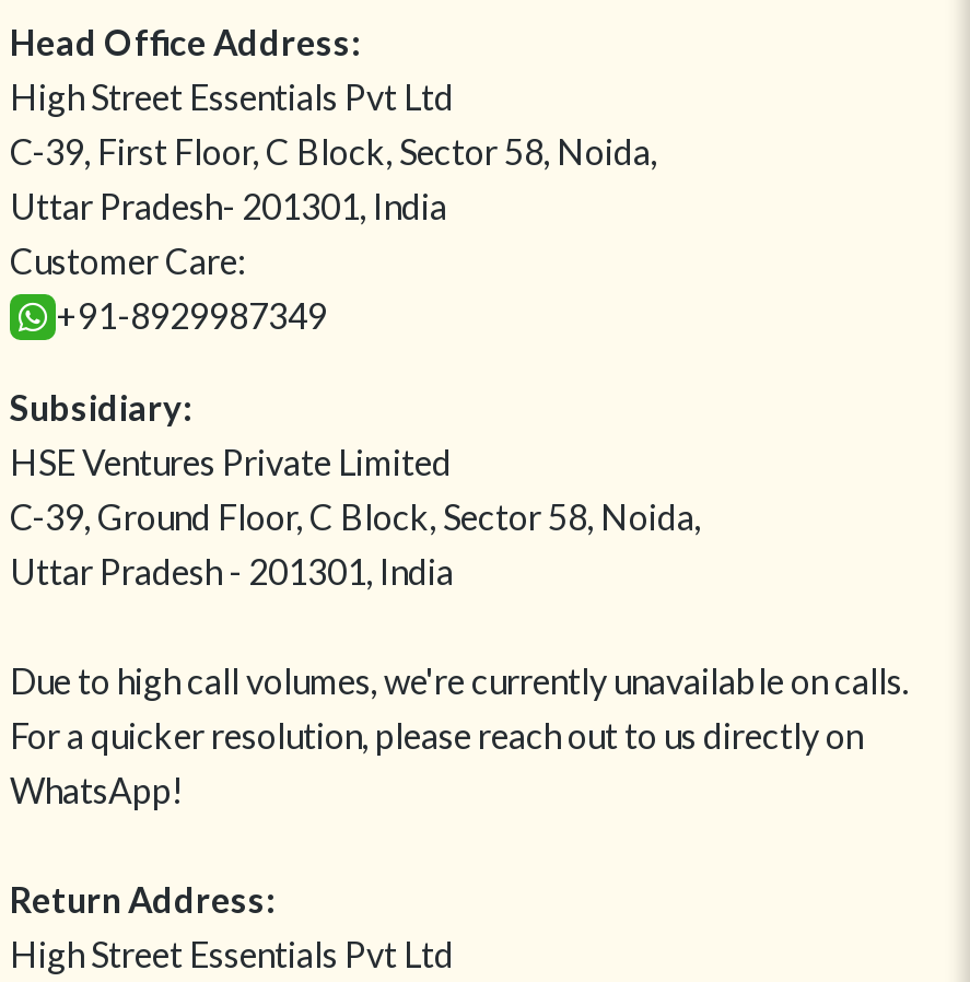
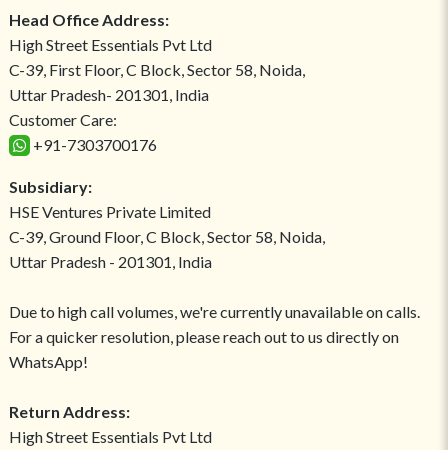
[56,293,327,335] +91-8929987349 -> [30,135,157,154] +91-7303700176

